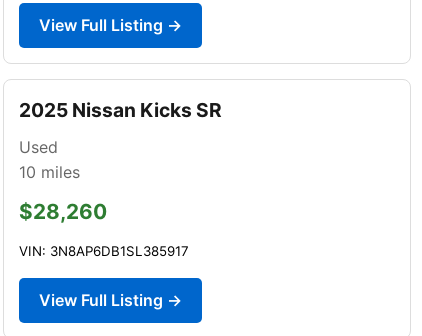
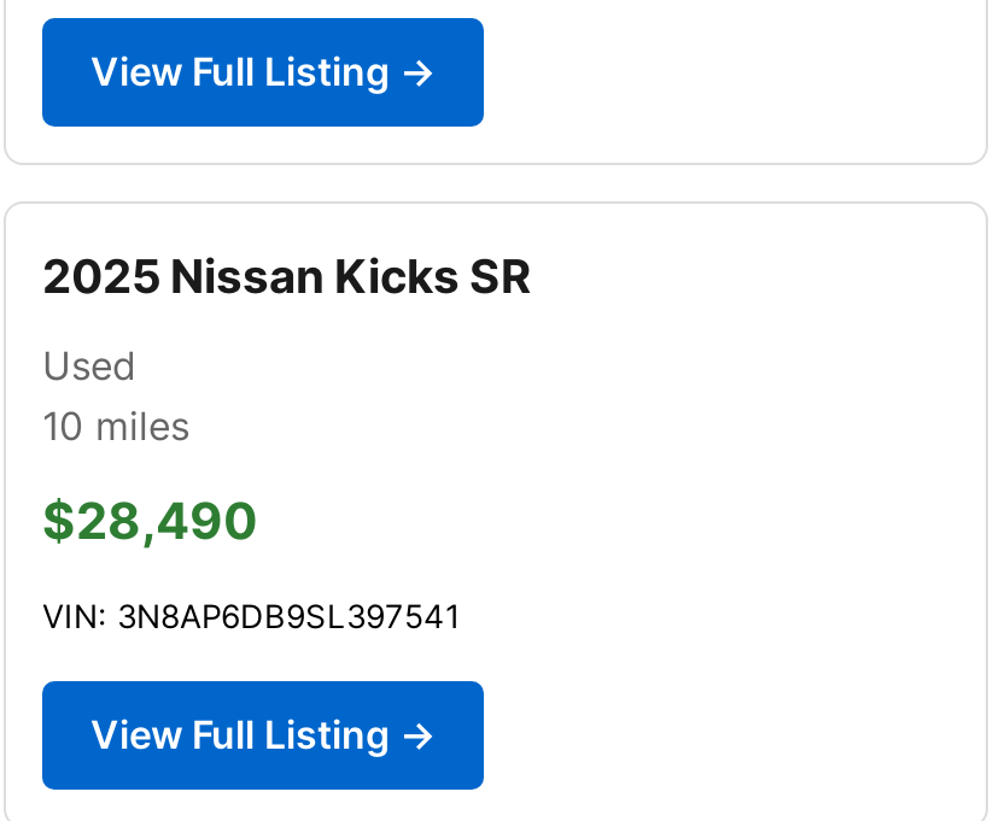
[19,199,107,224] $28,260 -> [42,490,257,551] $28,490
[19,243,189,259] VIN: 3N8AP6DB1SL385917 -> [42,597,460,635] VIN: 3N8AP6DB9SL397541

